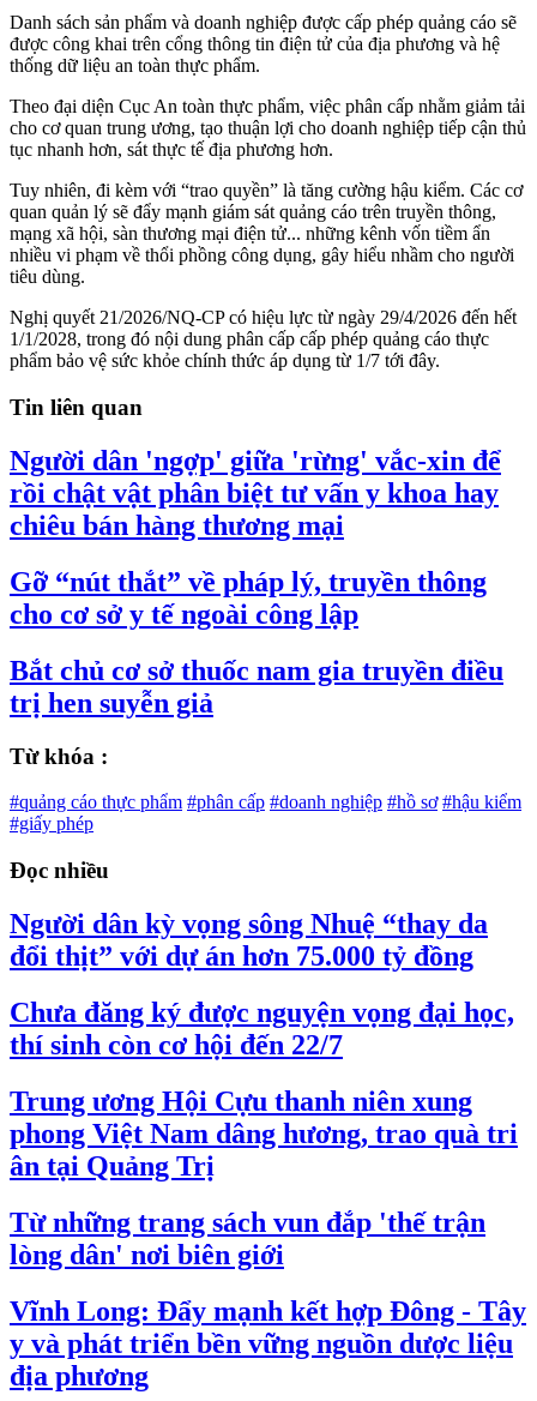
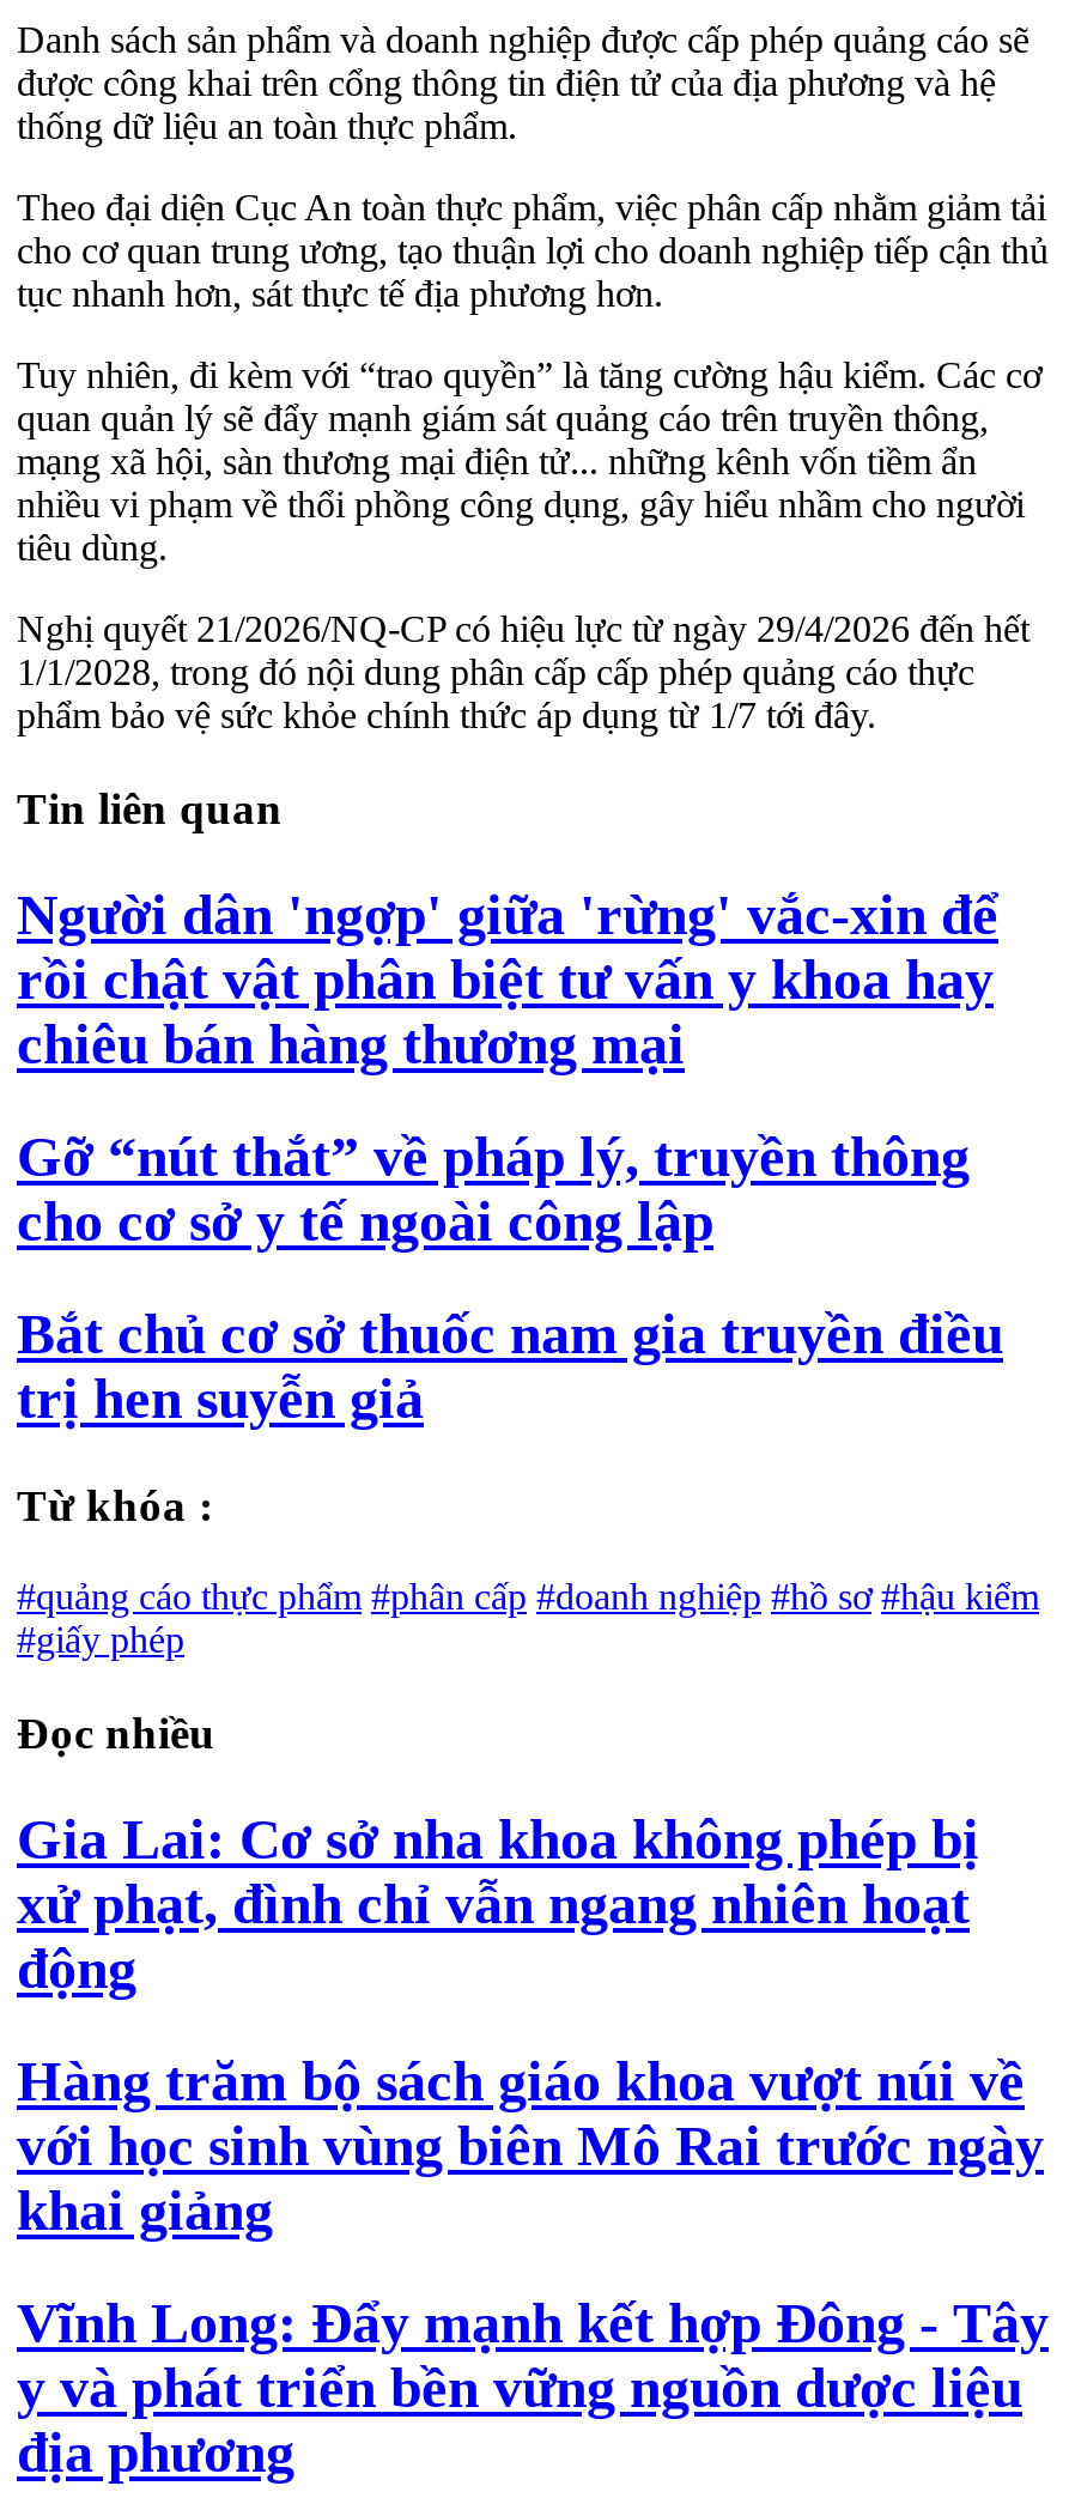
[10,908,518,1270] Người dân kỳ vọng sông Nhuệ “thay da | đổi thịt” với dự án hơn 75.000 tỷ đồng | Chưa đăng ký được nguyện vọng đại học, | thí sinh còn cơ hội đến 22/7 | Trung ương Hội Cựu thanh niên xung | phong Việt Nam dâng hương, trao quà tri | ân tại Quảng Trị | Từ những trang sách vun đắp 'thế trận | lòng dân' nơi biên giới -> [17,1808,1044,2241] Gia Lai: Cơ sở nha khoa không phép bị | xử phạt, đình chỉ vẫn ngang nhiên hoạt | động | Hàng trăm bộ sách giáo khoa vượt núi về | với học sinh vùng biên Mô Rai trước ngày | khai giảng

